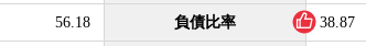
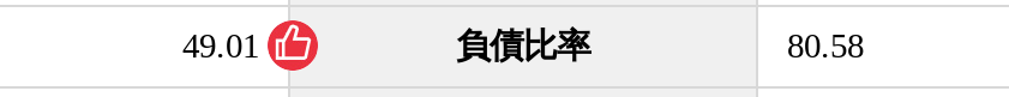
[55,13,90,31] 56.18 -> [182,26,259,65] 49.01
[320,13,355,31] 38.87 -> [787,26,864,65] 80.58

